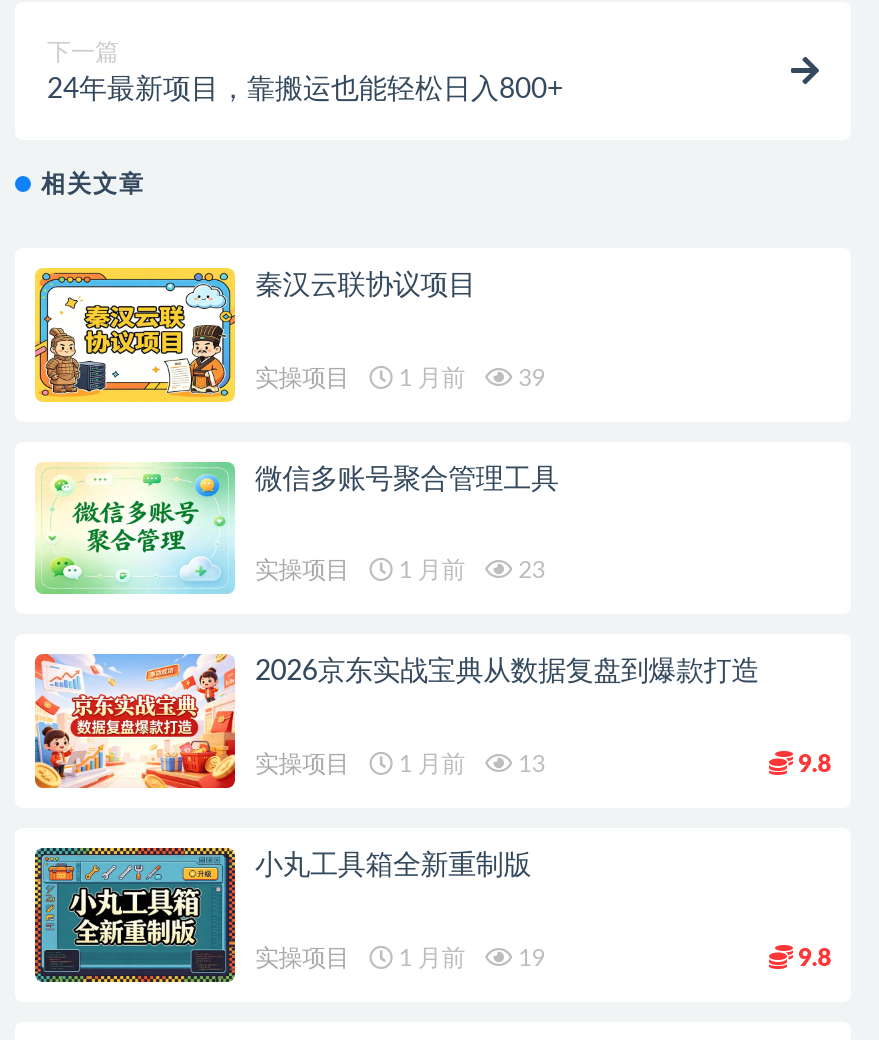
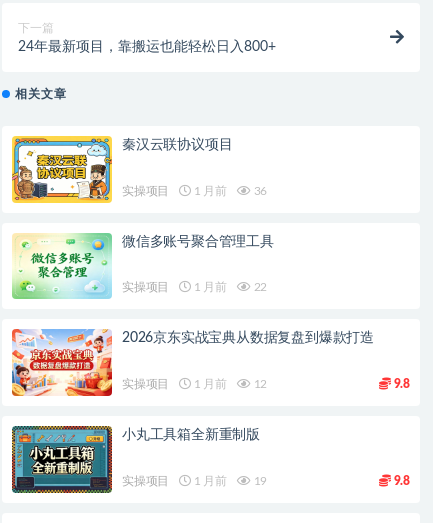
[255,365,545,389] 实操项目 1 月前 39 -> [122,185,267,197] 实操项目 1 月前 36
[255,559,545,583] 实操项目 1 月前 23 -> [122,281,267,293] 实操项目 1 月前 22
[255,752,545,776] 实操项目 1 月前 13 -> [122,378,267,390] 实操项目 1 月前 12

